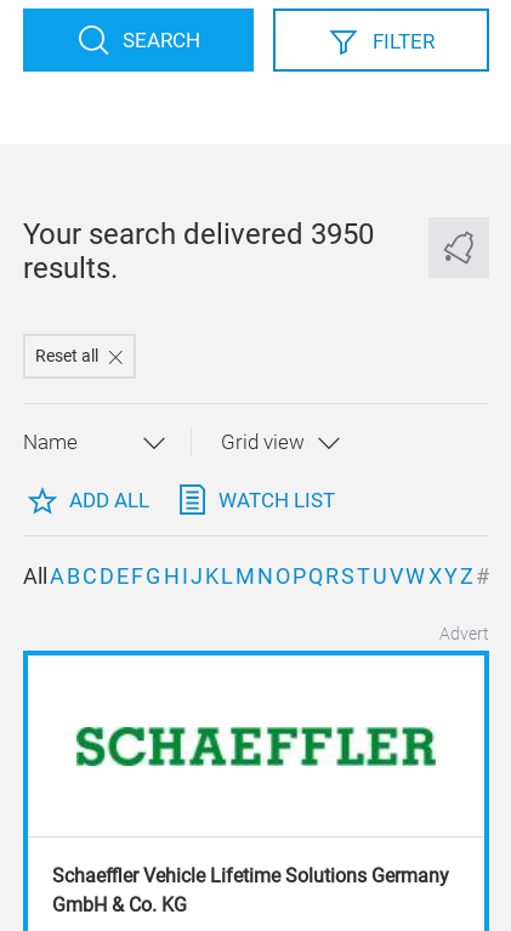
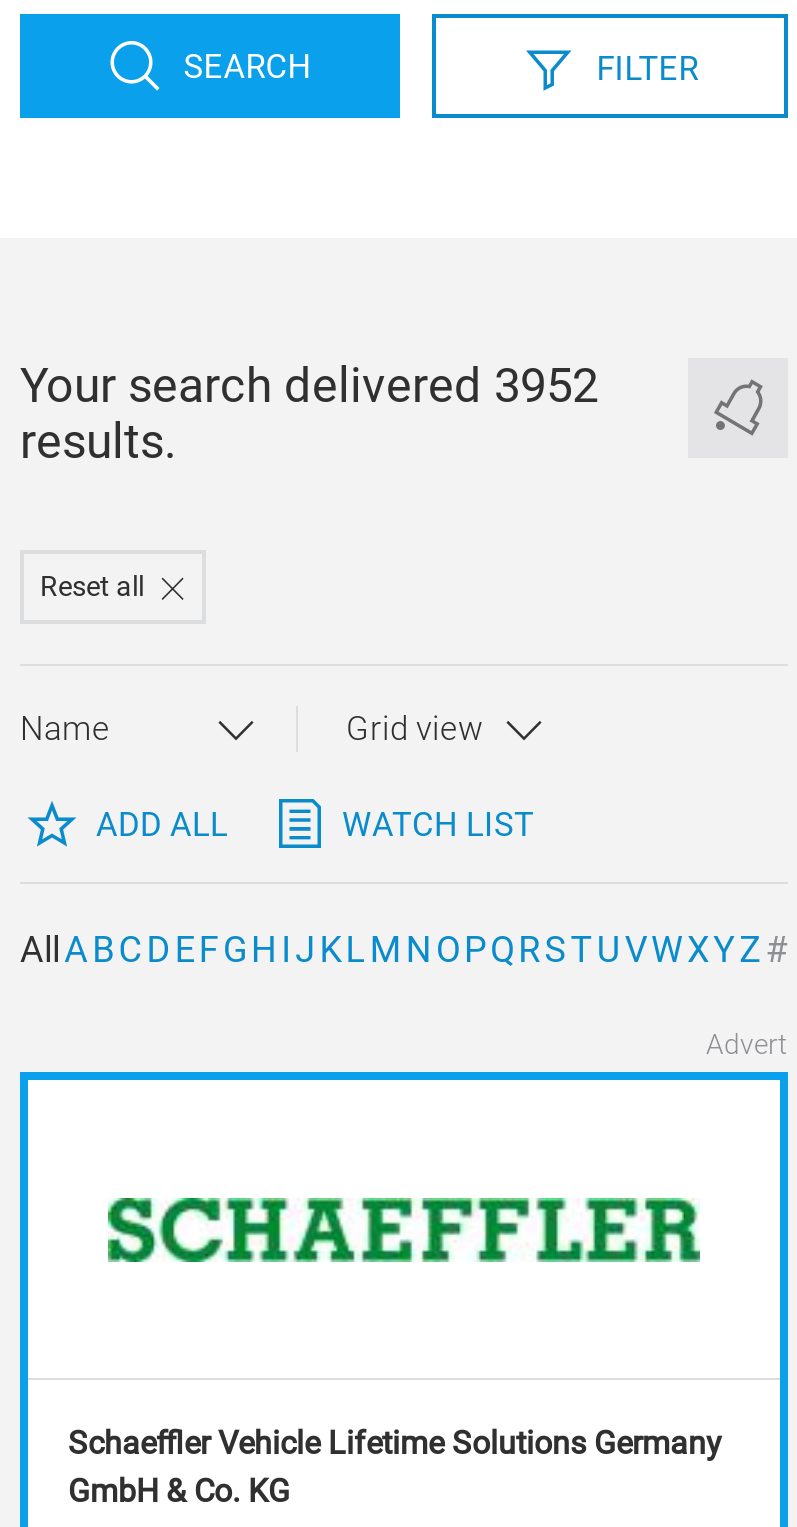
[23,217,374,251] Your search delivered 3950 -> [20,358,598,414] Your search delivered 3952

